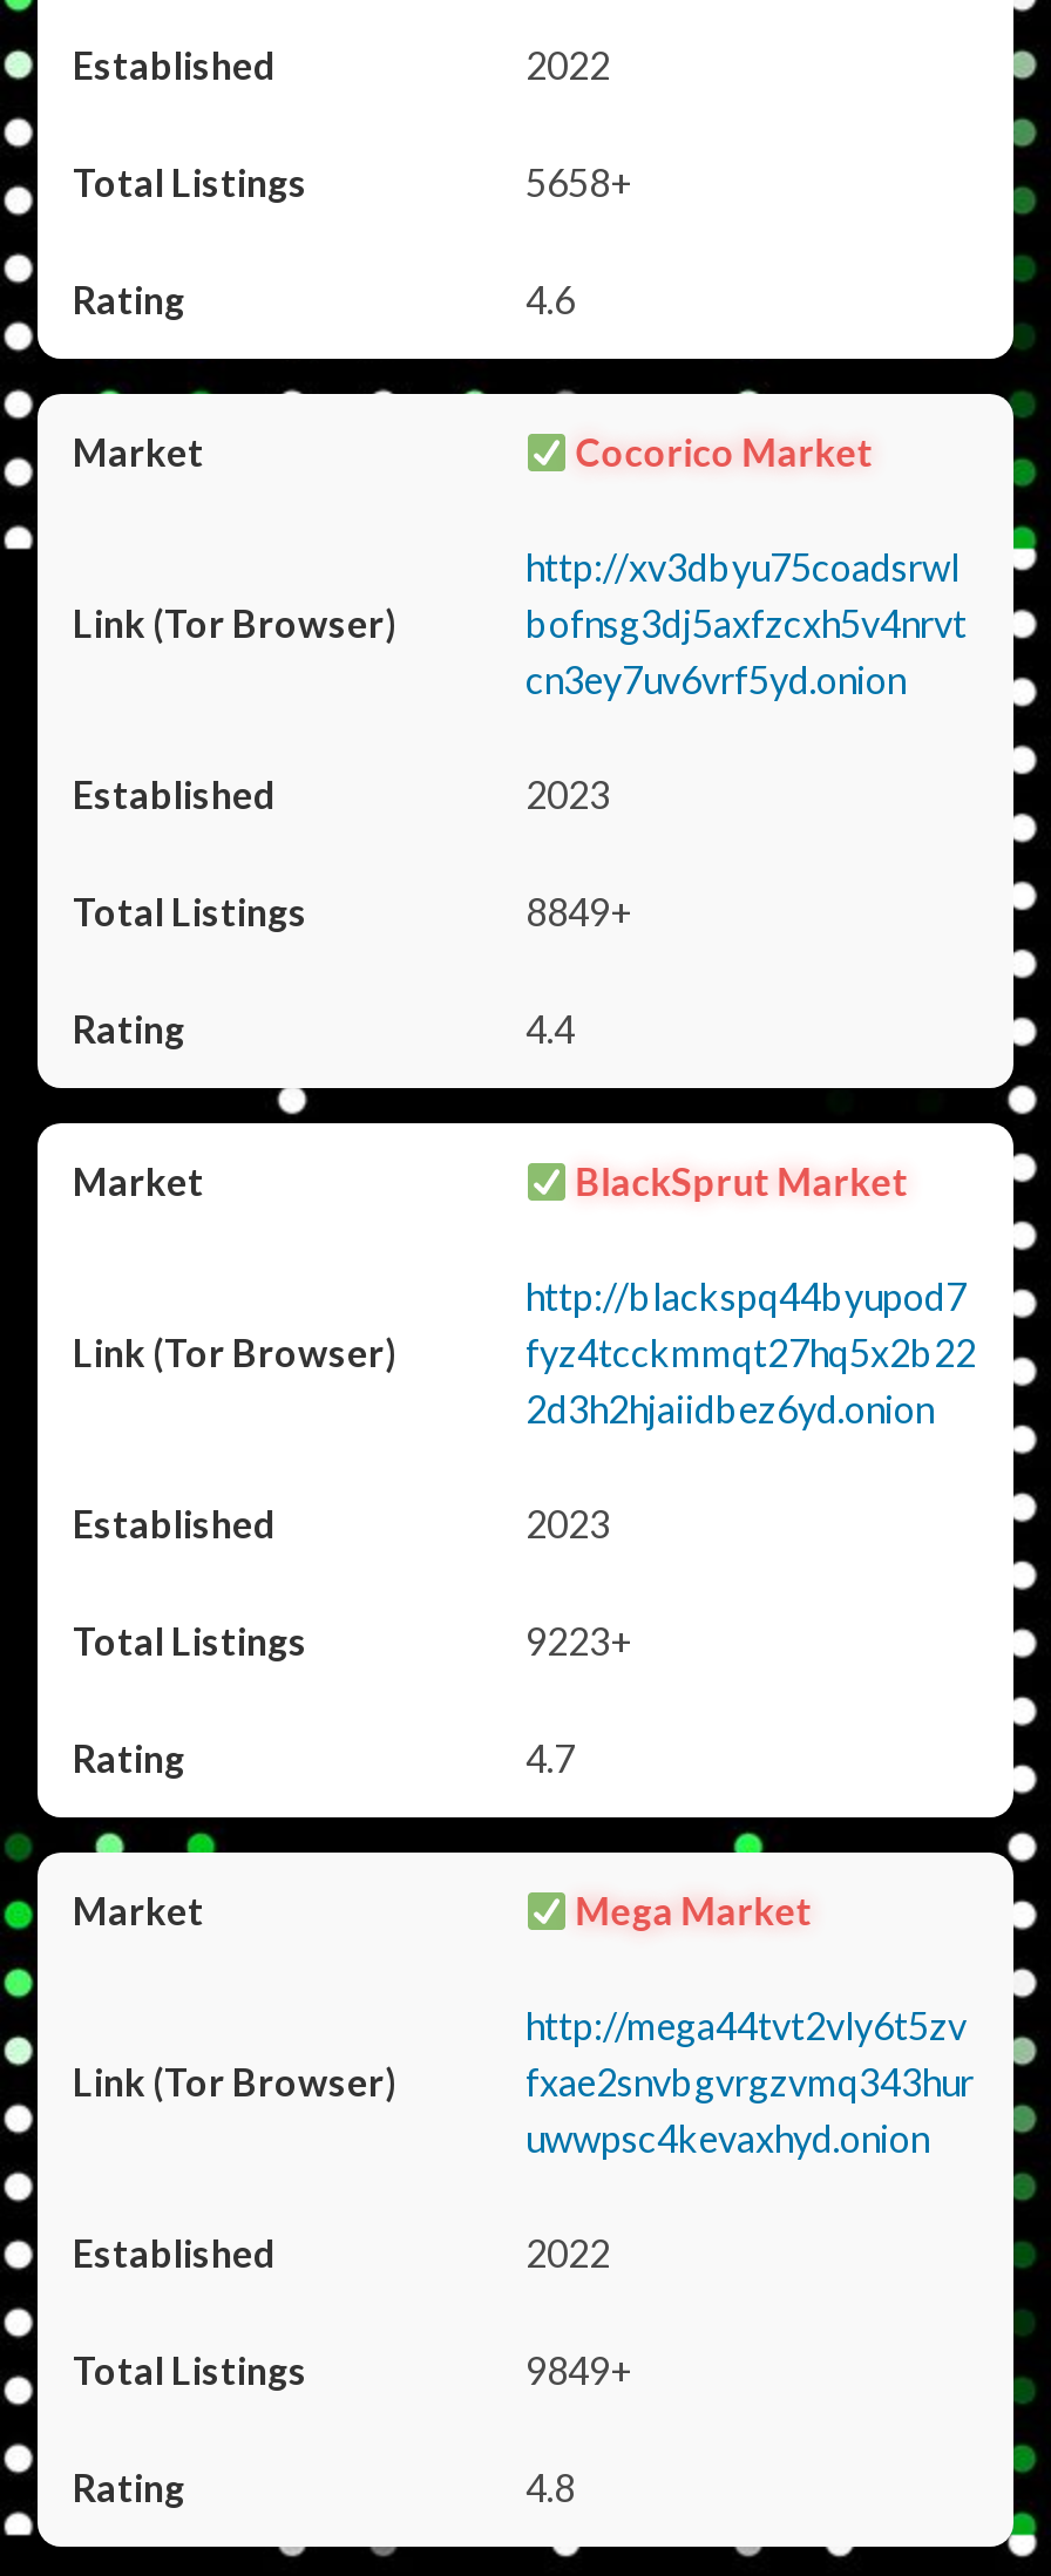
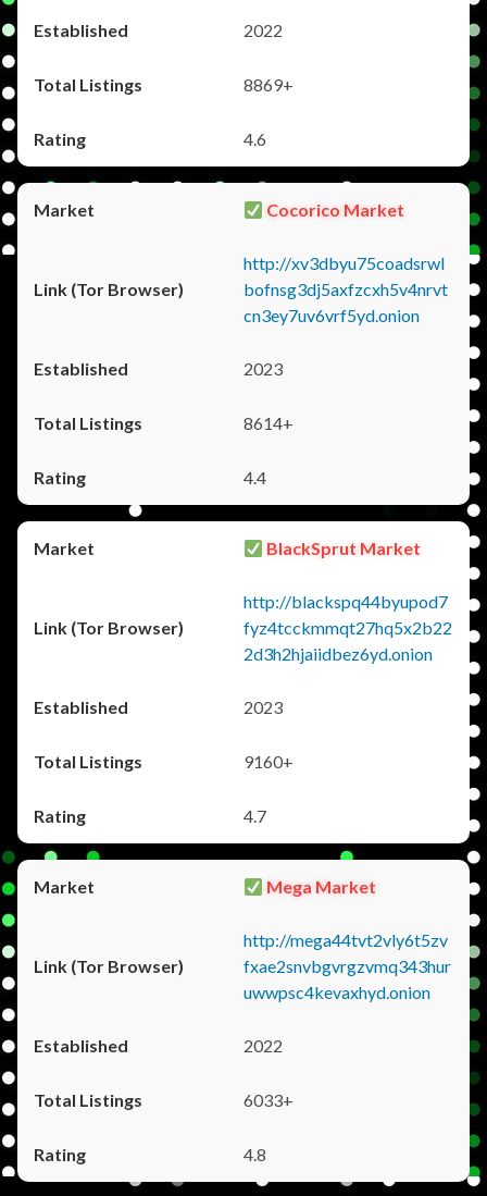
[525,159,633,204] 5658+ -> [243,74,294,95] 8869+
[525,889,633,933] 8849+ -> [243,412,294,433] 8614+
[525,1618,633,1663] 9223+ -> [243,751,294,772] 9160+
[525,2347,633,2392] 9849+ -> [243,1089,294,1110] 6033+

